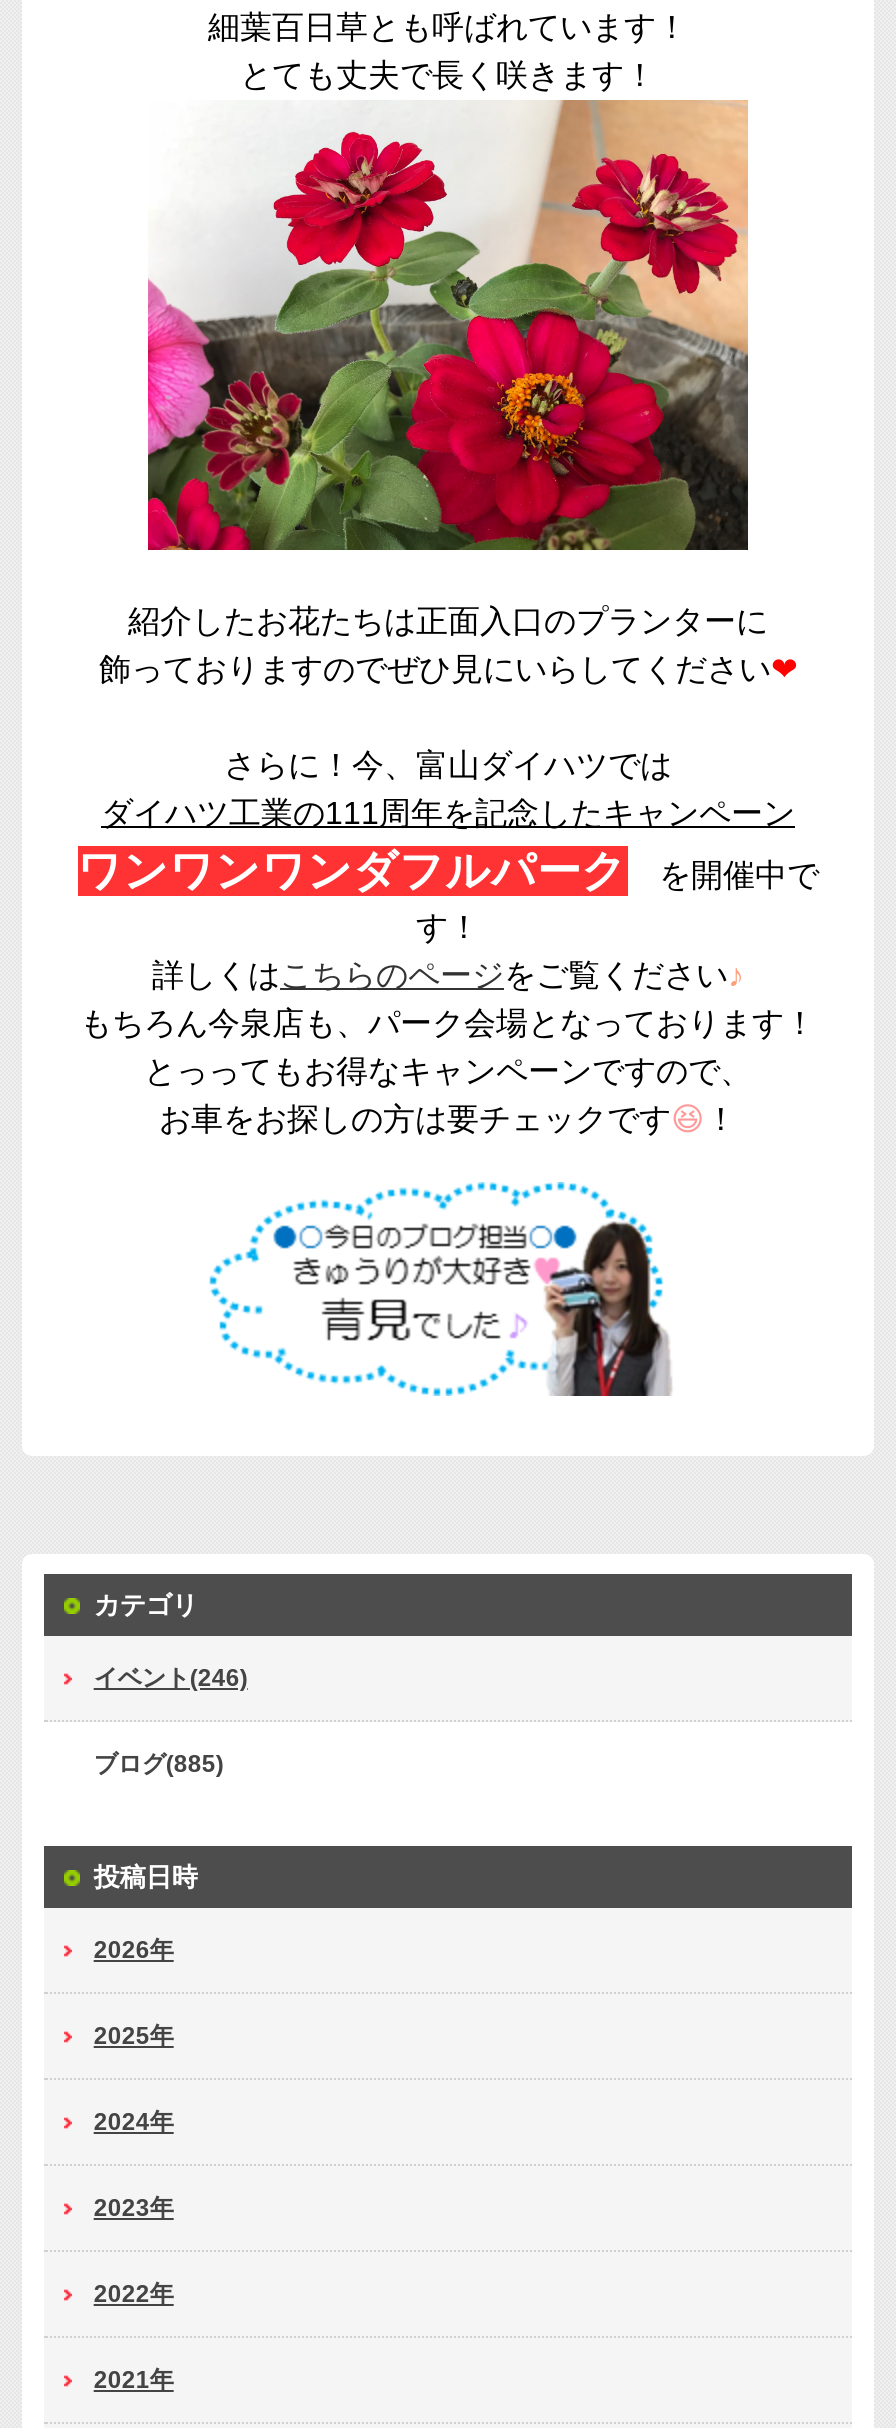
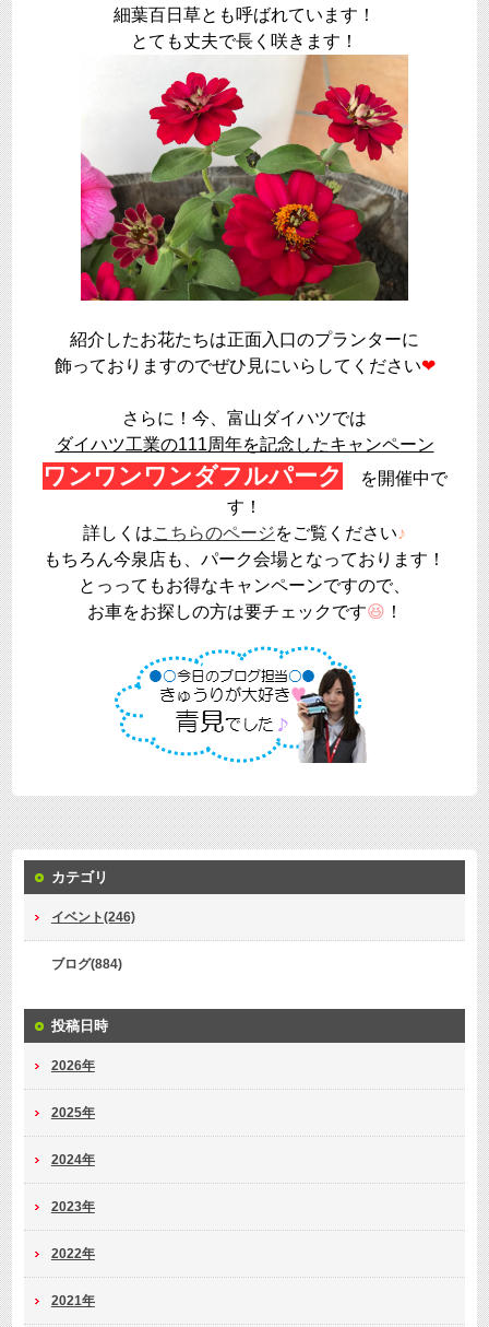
[94,1749,224,1777] ブログ(885) -> [51,956,122,971] ブログ(884)

